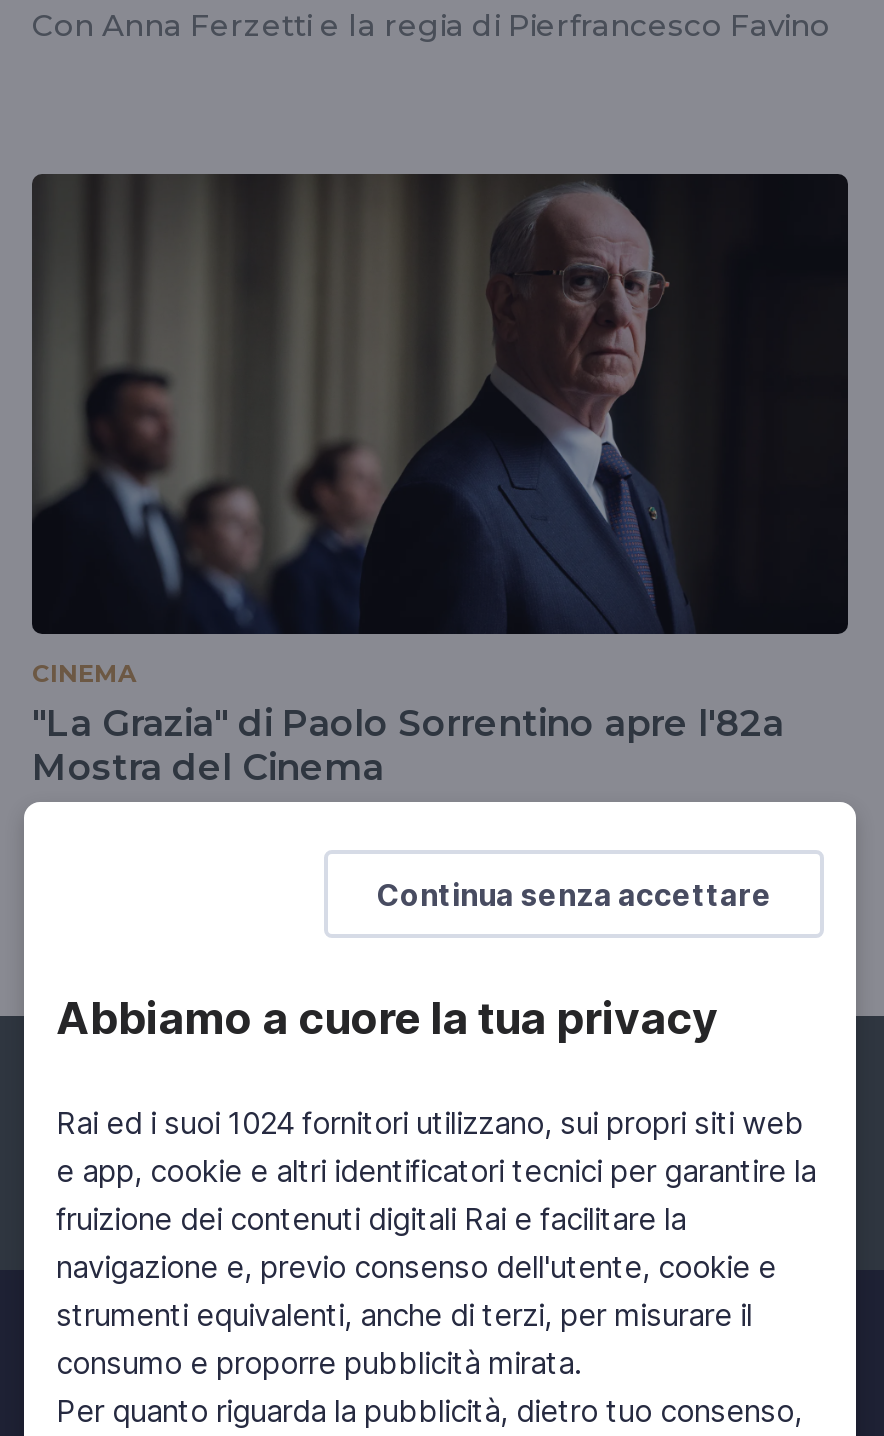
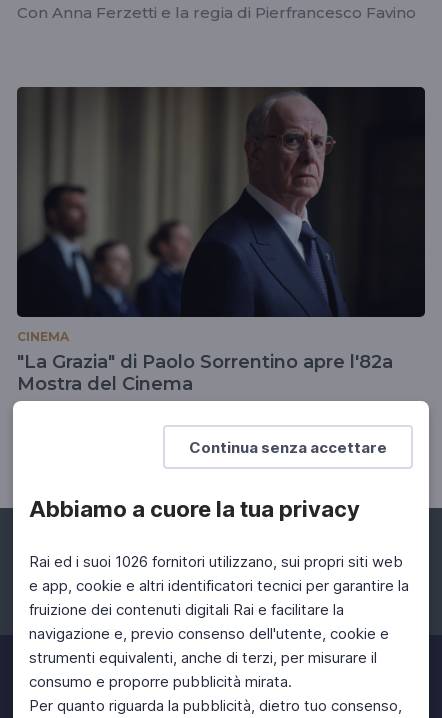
[56,1104,804,1142] Rai ed i suoi 1024 fornitori utilizzano, sui propri siti web -> [29,552,403,571] Rai ed i suoi 1026 fornitori utilizzano, sui propri siti web

